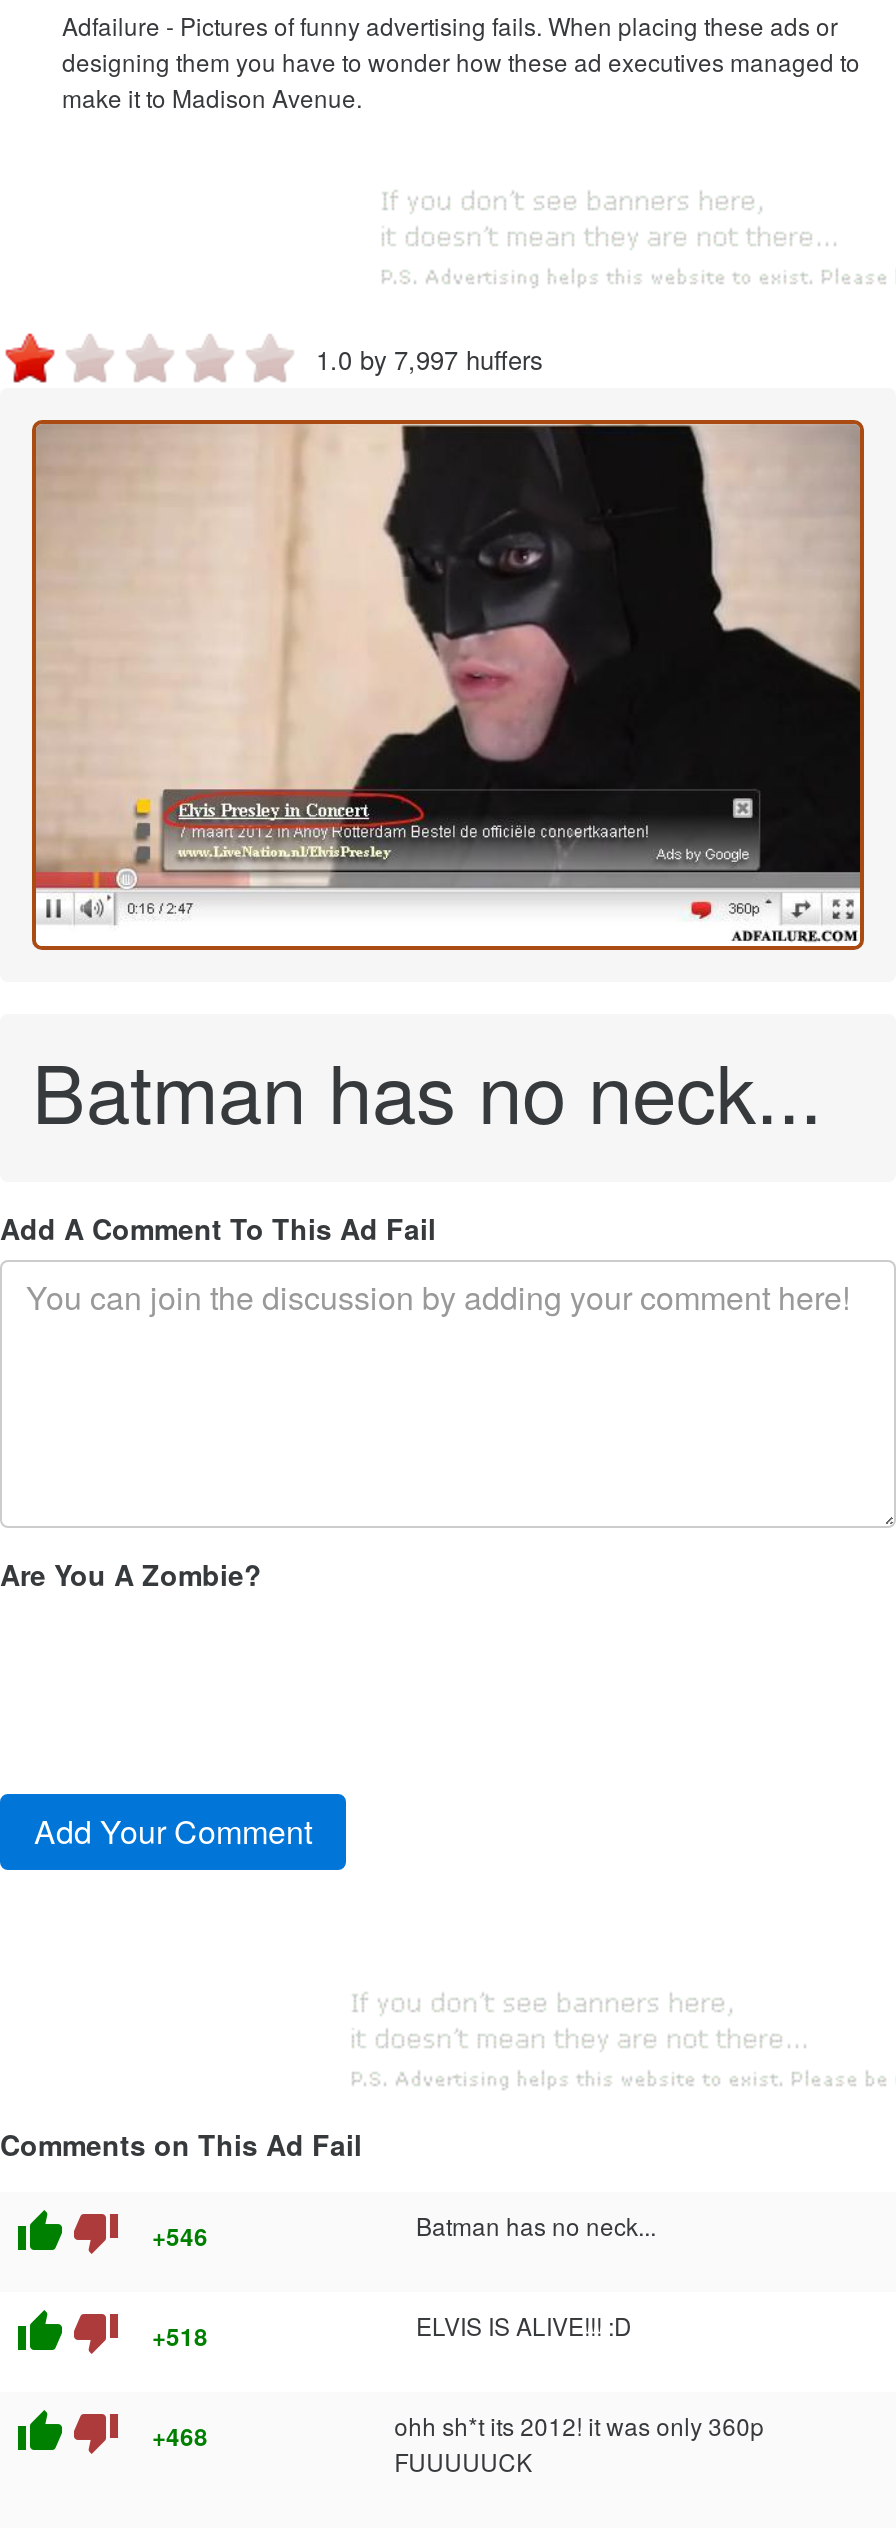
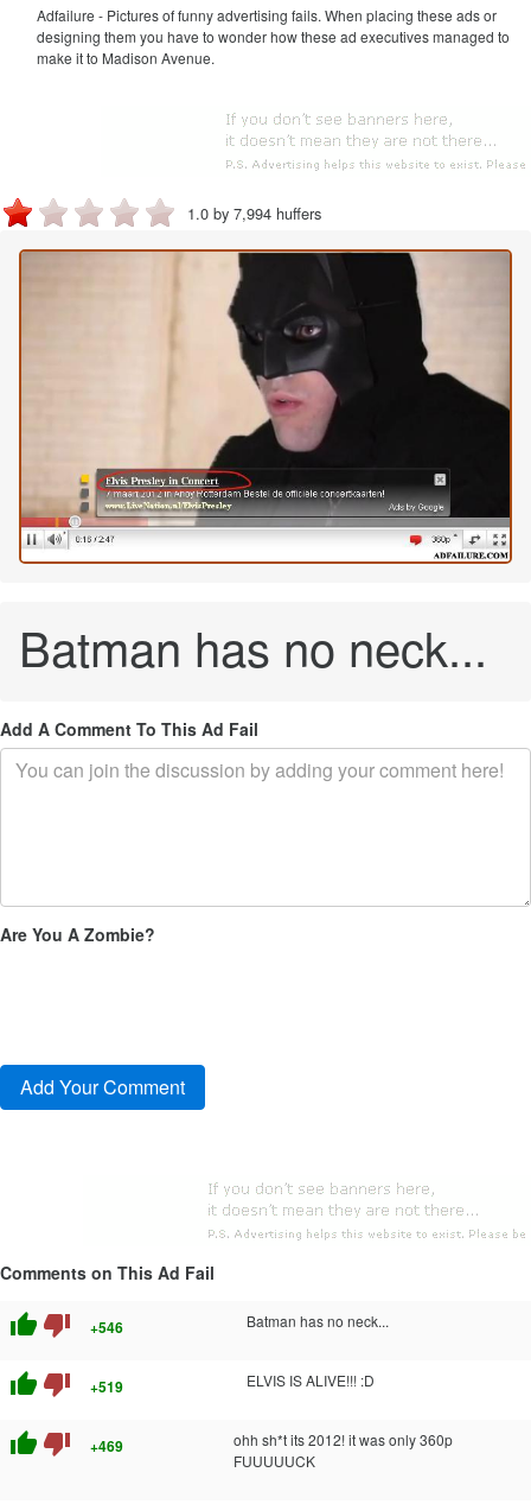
[316,339,542,377] 1.0 by 7,997 huffers -> [187,201,321,224] 1.0 by 7,994 huffers
[152,2318,208,2354] +518 -> [90,1376,123,1397] +519
[152,2418,208,2454] +468 -> [90,1435,123,1457] +469

